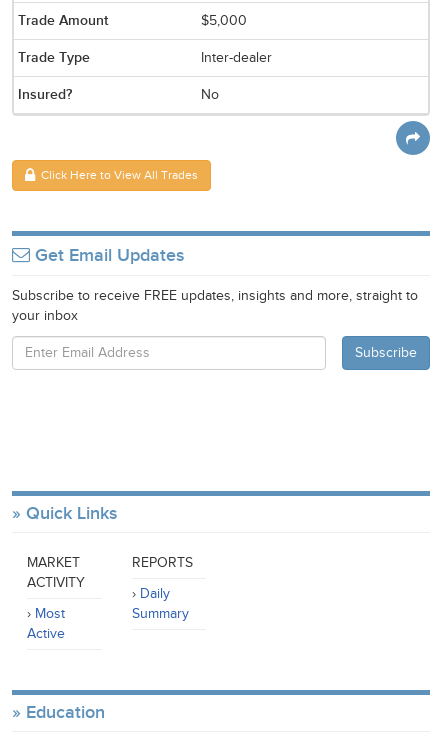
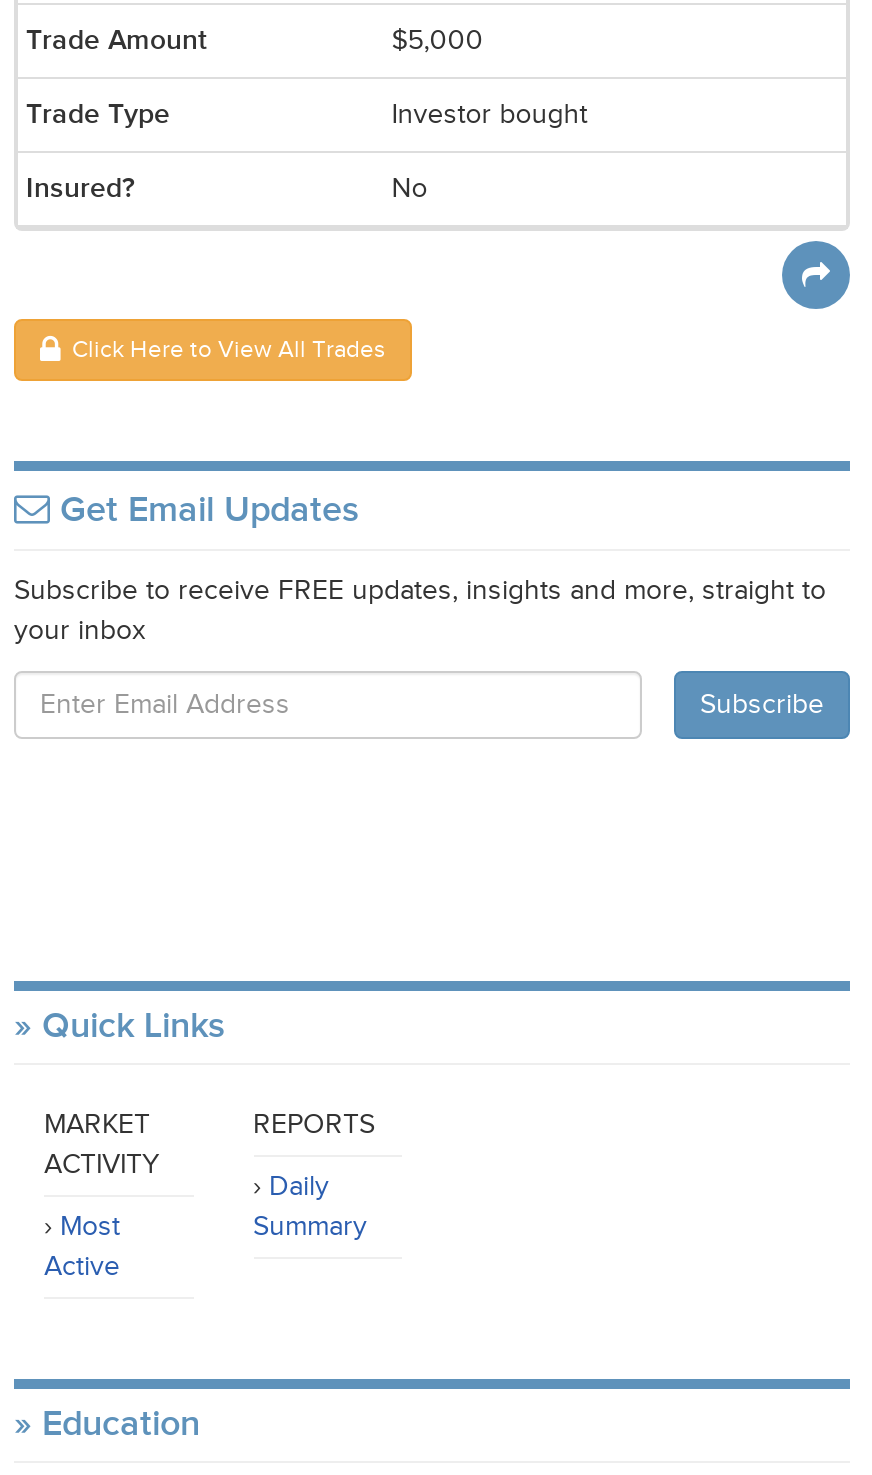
[201,50,272,66] Inter-dealer -> [391,99,587,131] Investor bought

